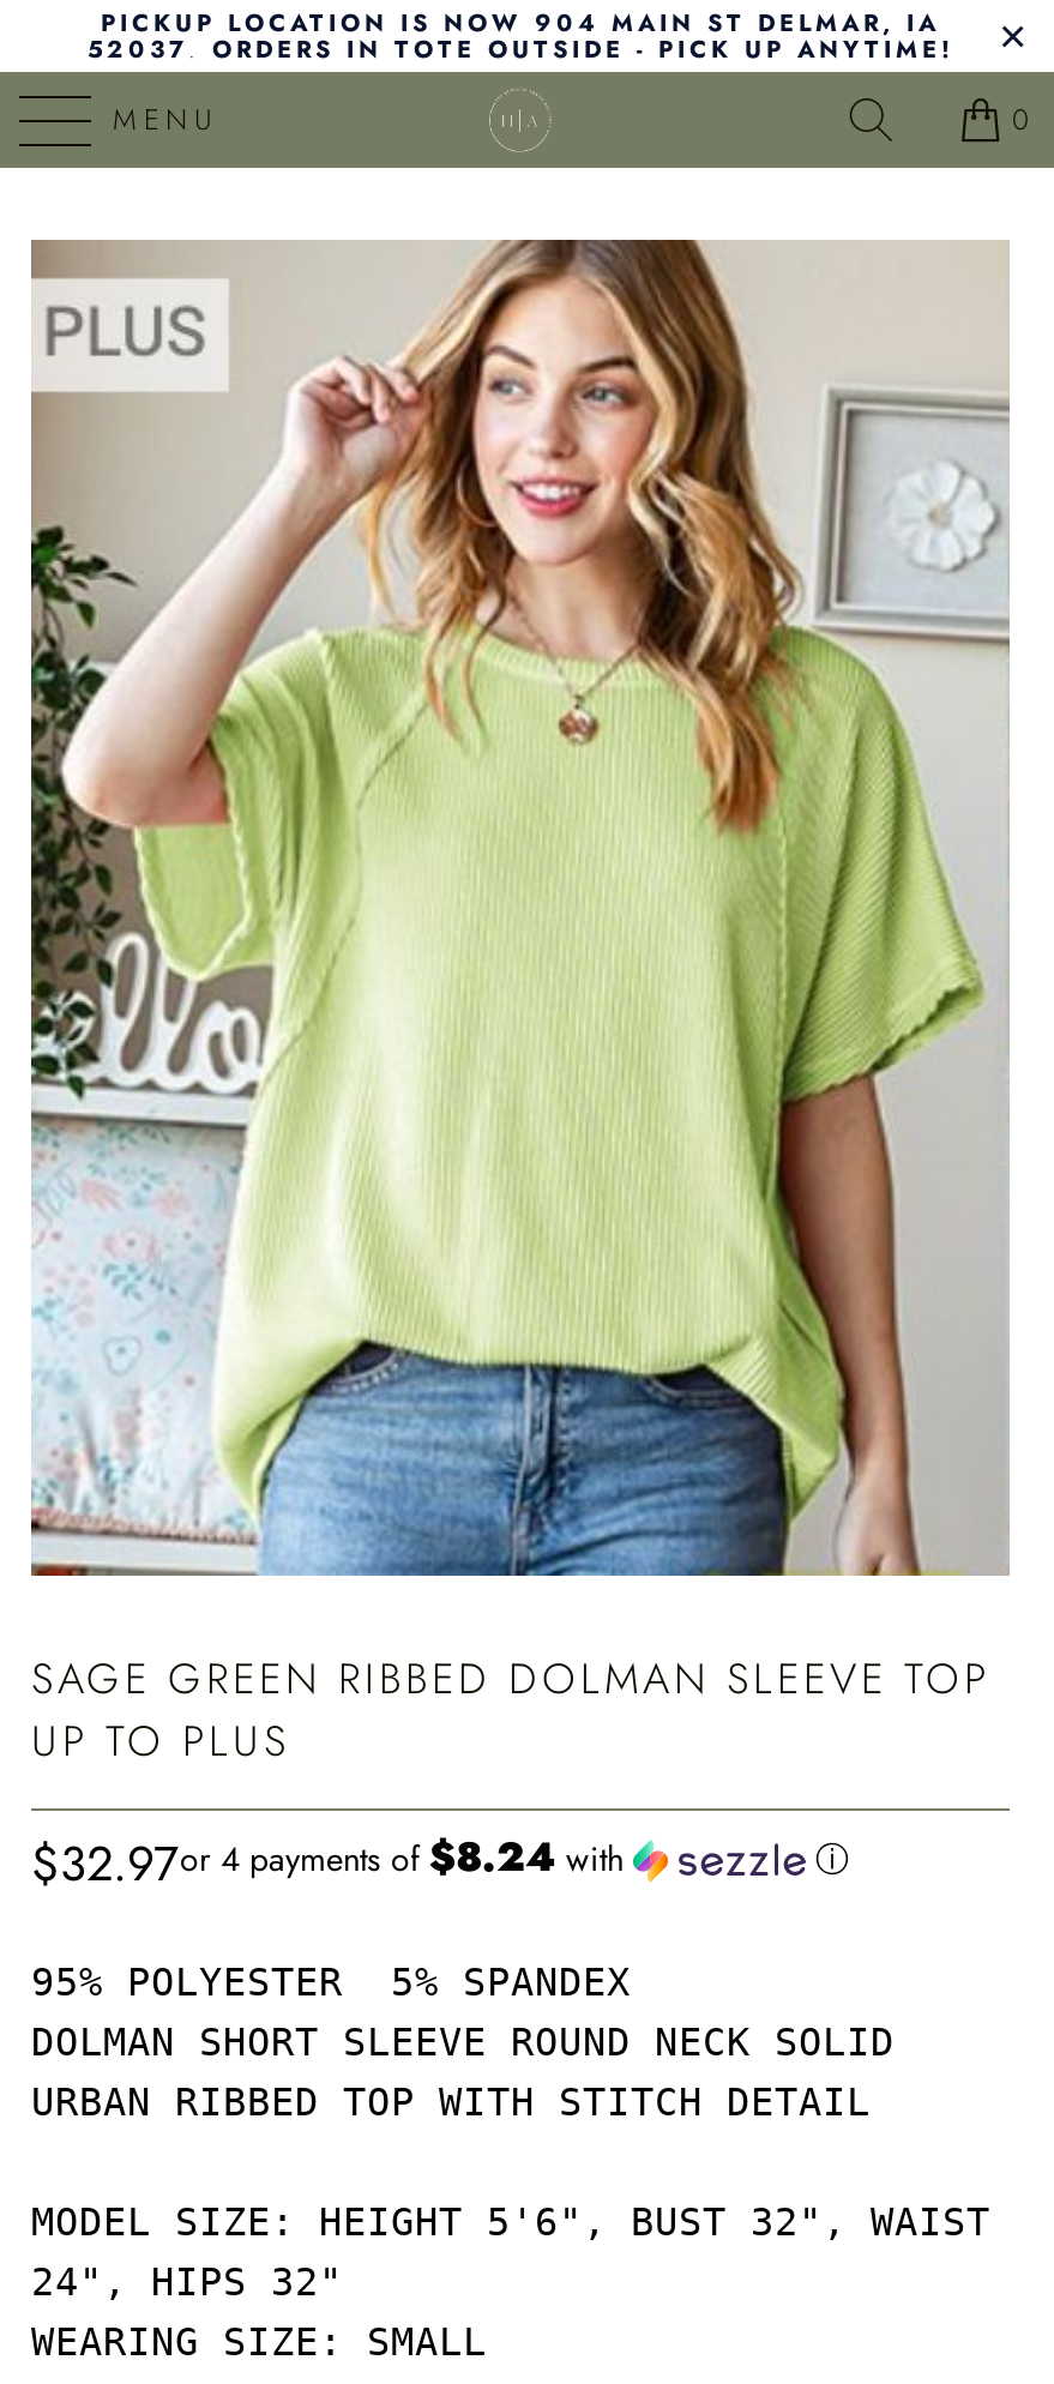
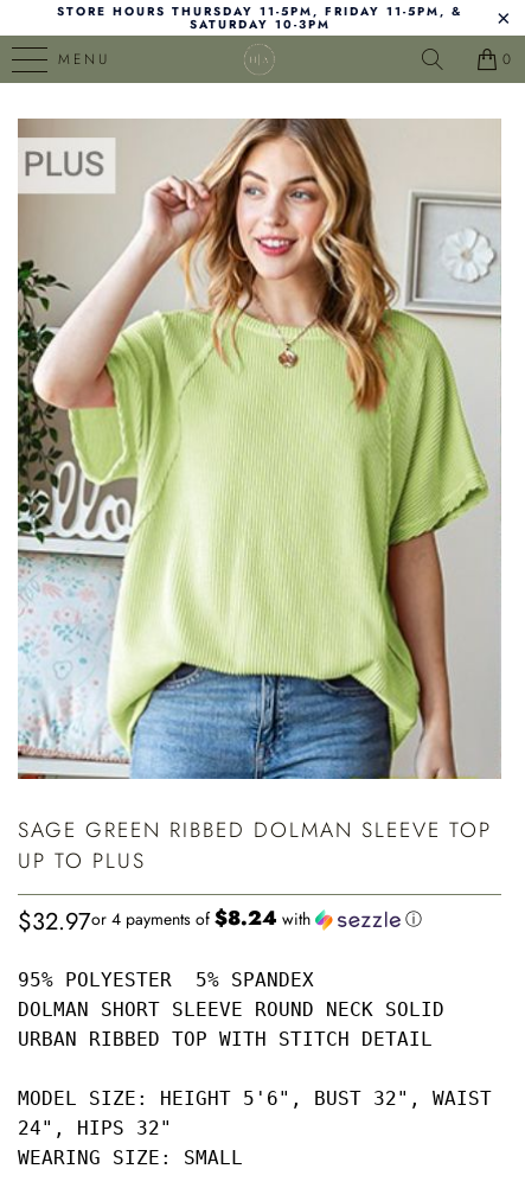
[88,5,953,67] PICKUP LOCATION IS NOW 904 MAIN ST DELMAR, IA | 52037. ORDERS IN TOTE OUTSIDE - PICK UP ANYTIME! -> [56,2,463,33] STORE HOURS THURSDAY 11-5PM, FRIDAY 11-5PM, & | SATURDAY 10-3PM

